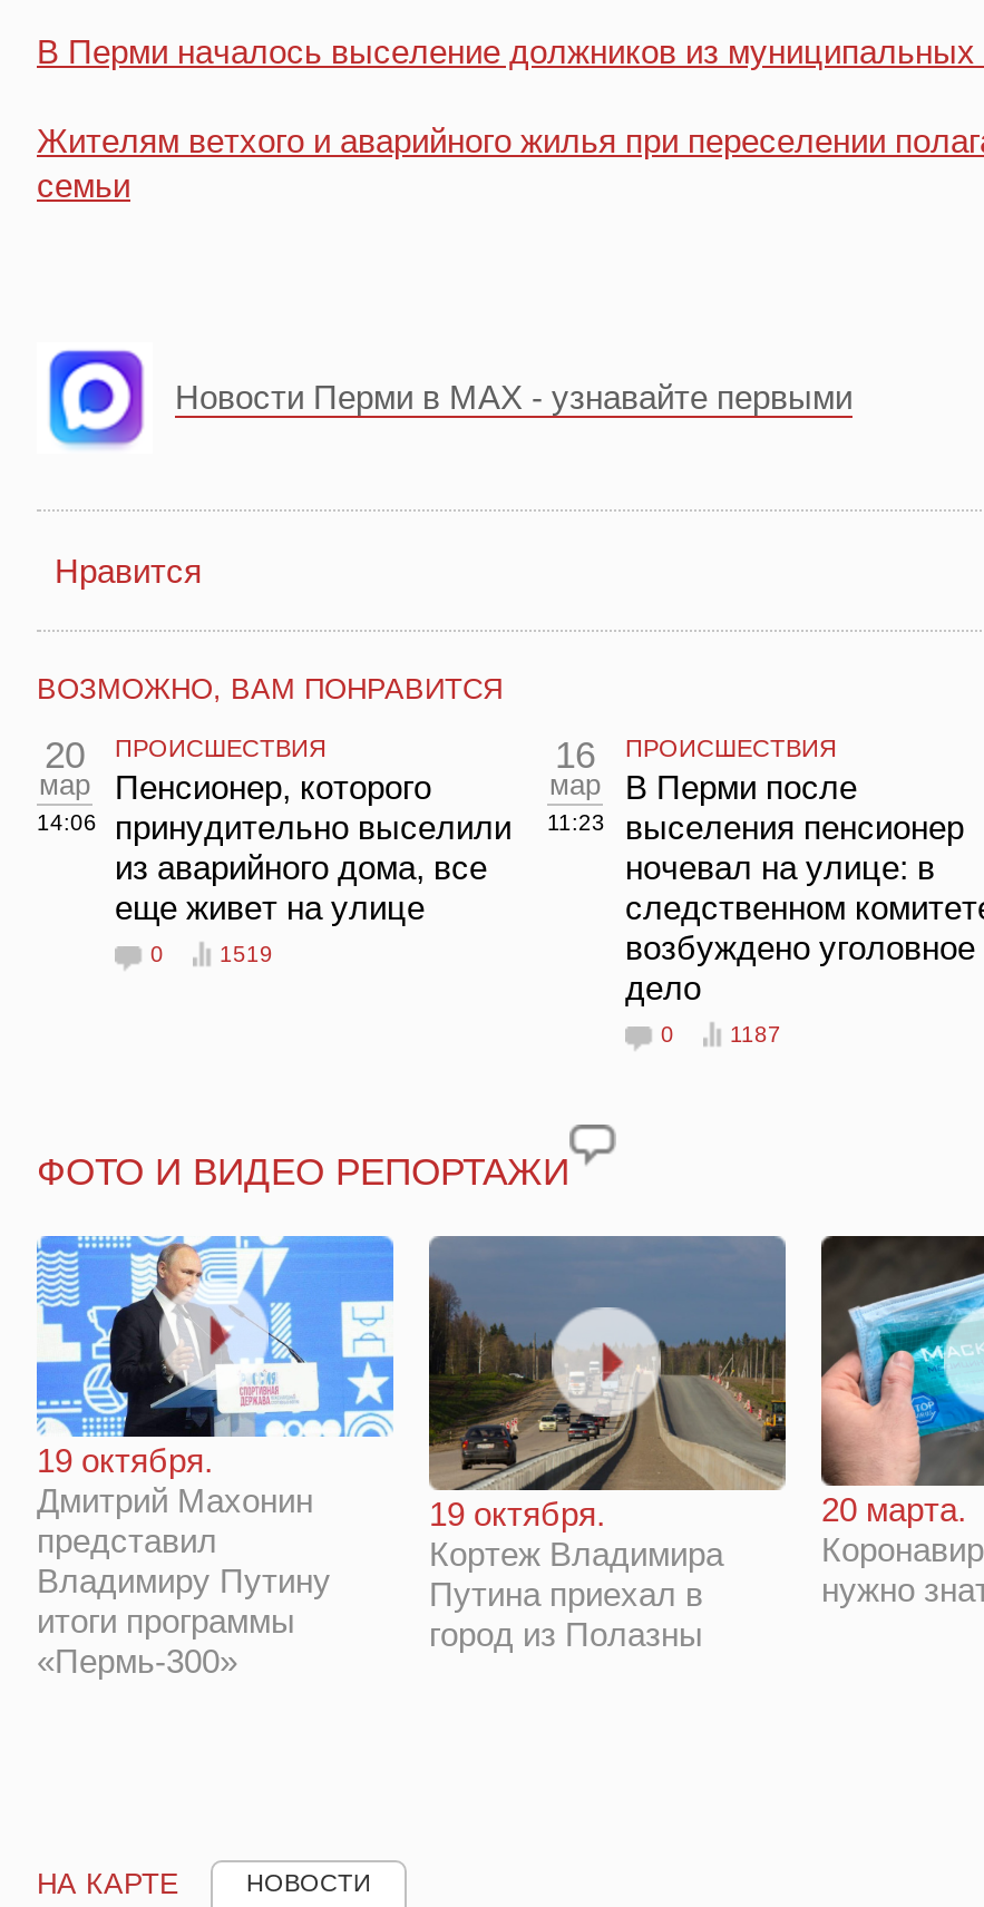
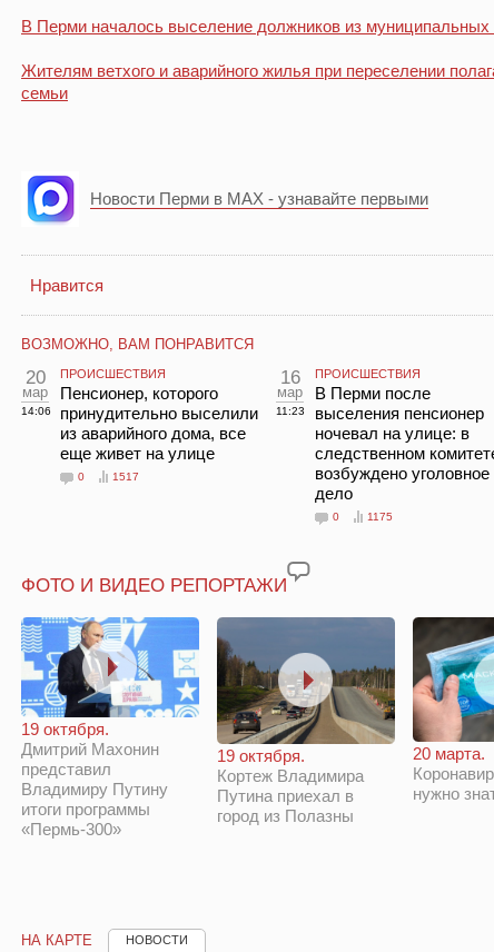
[220,942,273,966] 1519 -> [112,470,139,483] 1517
[730,1022,781,1047] 1187 -> [367,510,393,523] 1175

